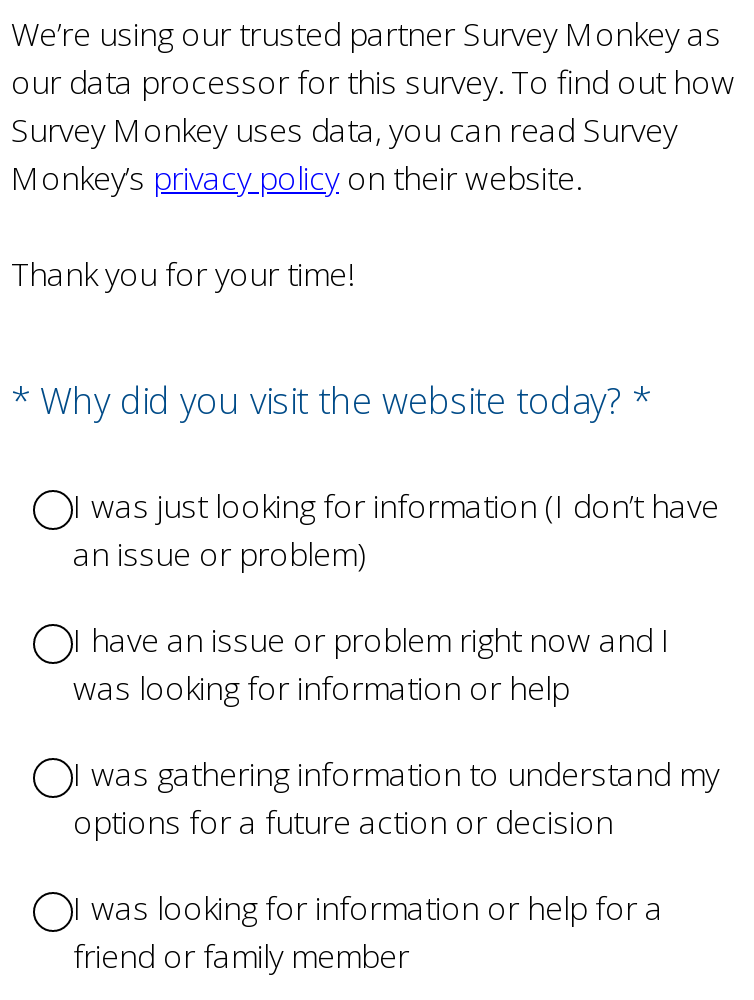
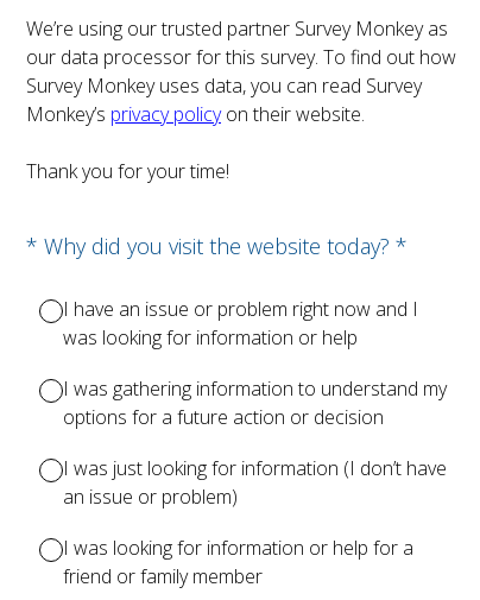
moved [73,484,719,576] -> [63,455,447,510]: I was just looking for information (I don’t have | an issue or problem)
moved [73,618,719,844] -> [63,296,447,430]: I have an issue or problem right now and I | was looking for information or help | I was gathering information to understand my | options for a future action or decision

